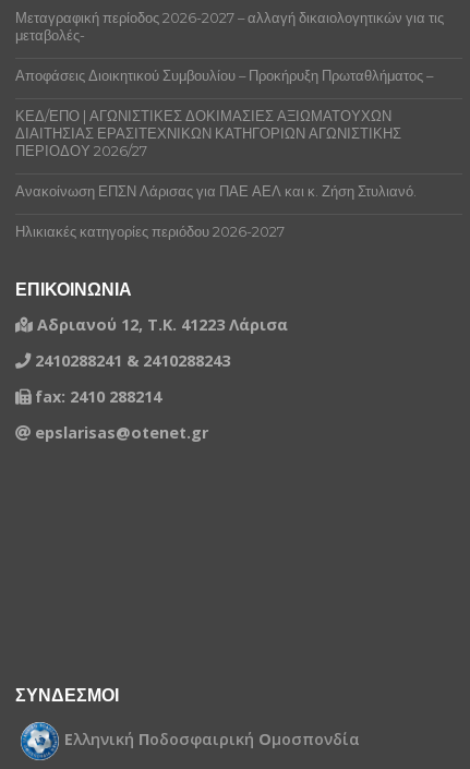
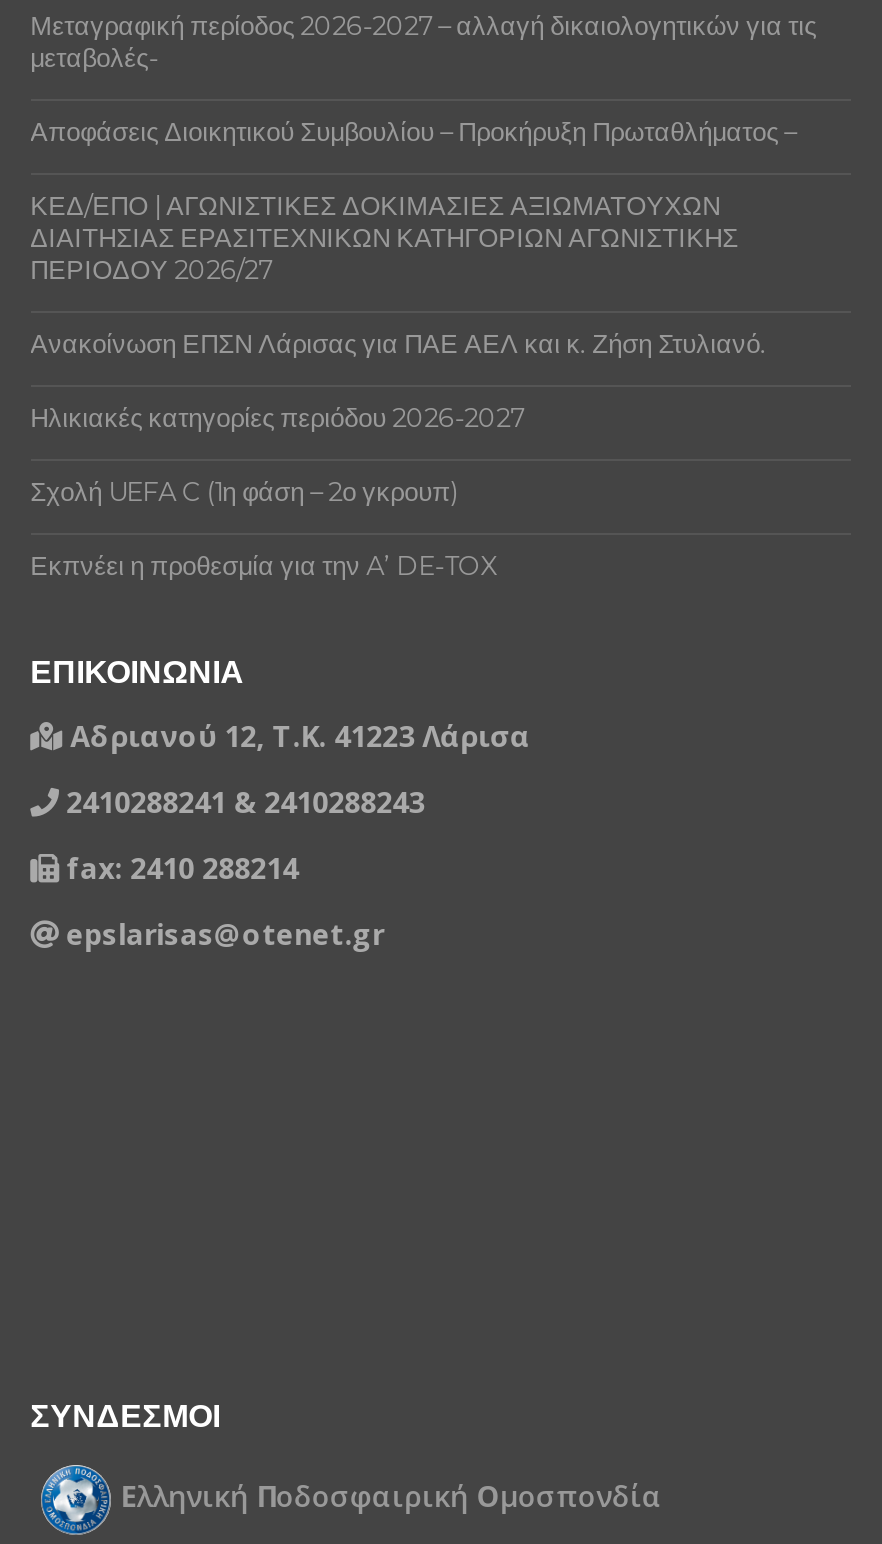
none -> [30,477,496,581] Σχολή UEFA C (1η φάση – 2ο γκρουπ) | Εκπνέει η προθεσμία για την A’ DE-TOX

